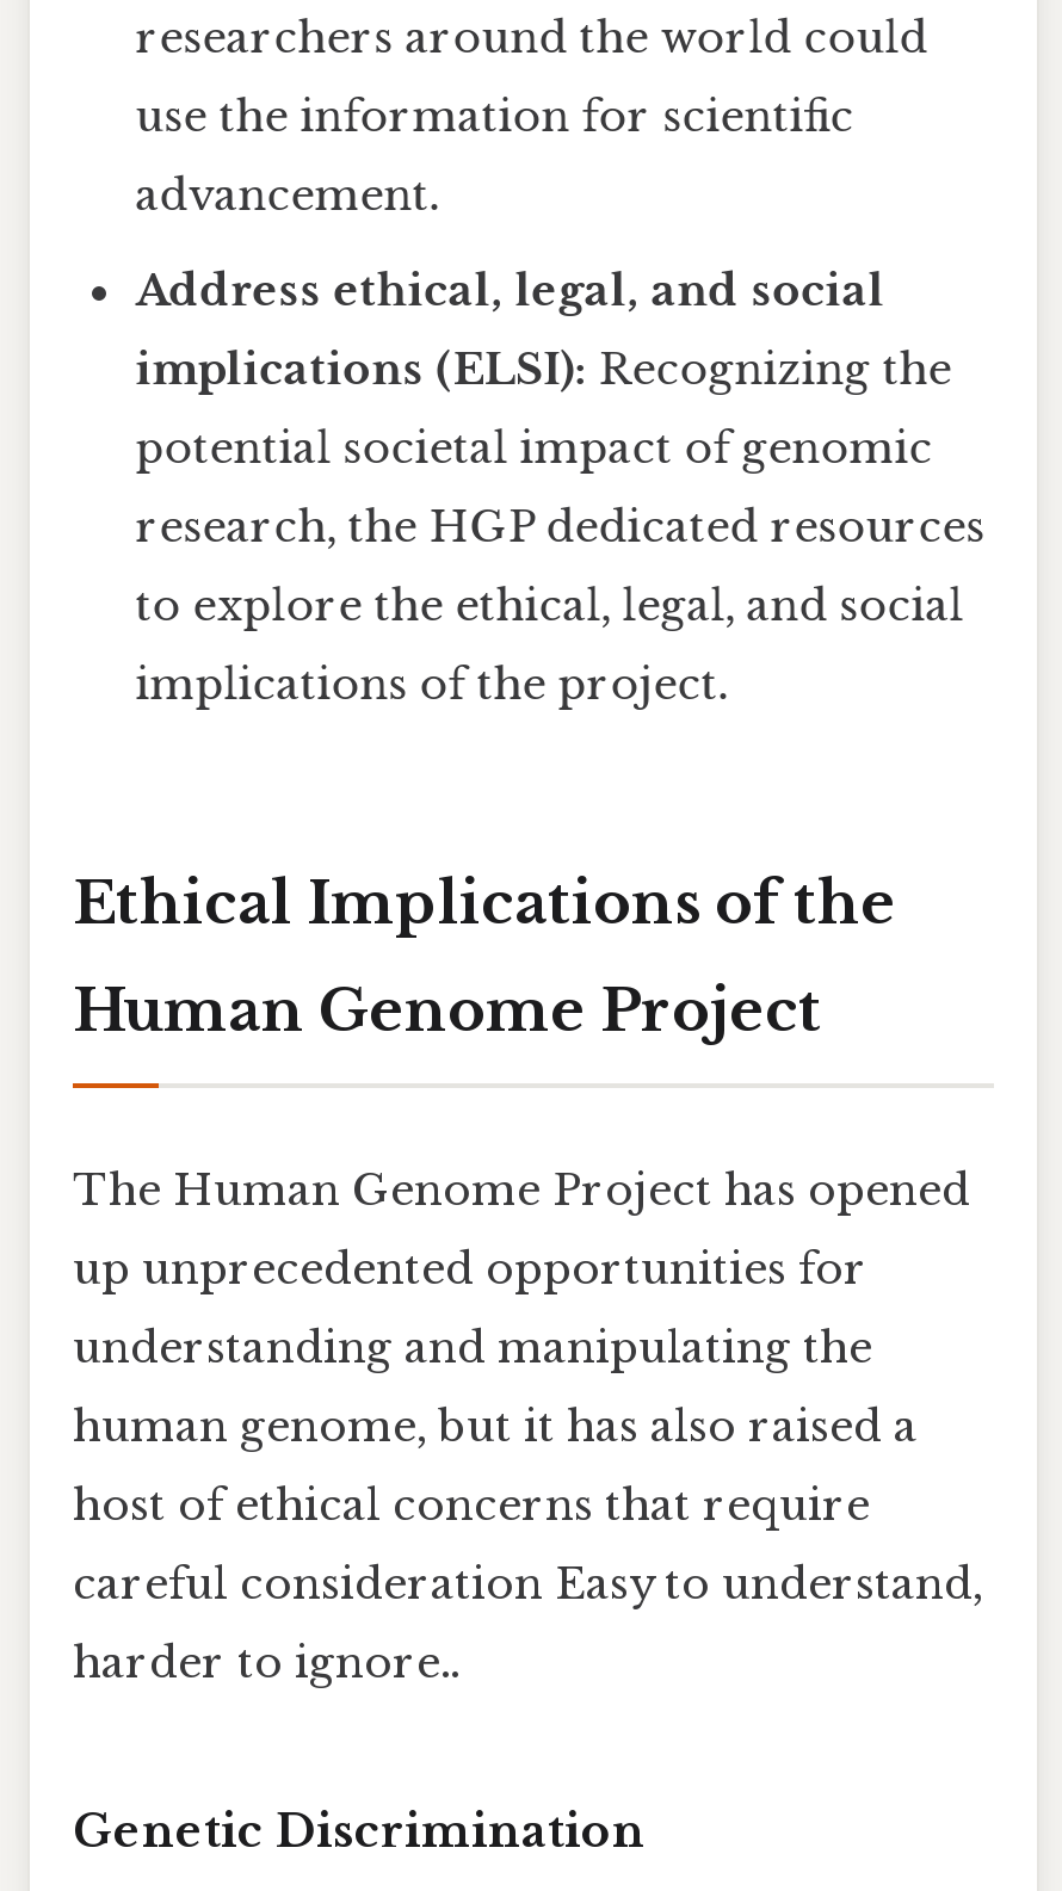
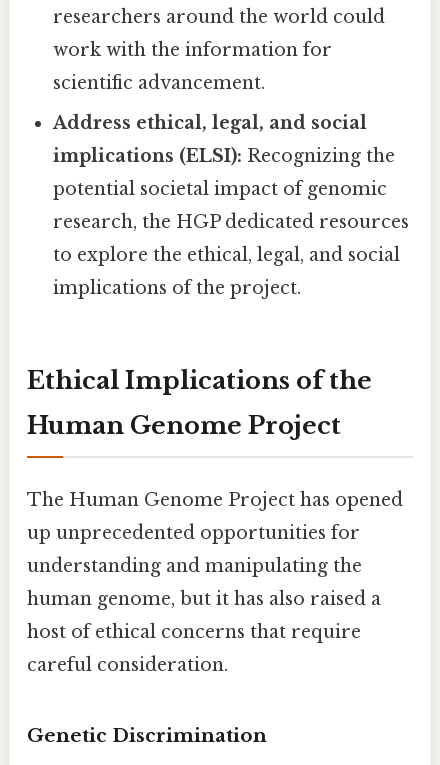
[135,90,854,143] use the information for scientific -> [53,39,332,61] work with the information for
[135,169,438,222] advancement. -> [53,72,265,94] scientific advancement.
[73,1558,982,1689] careful consideration Easy to understand, | harder to ignore.. -> [27,654,228,676] careful consideration.

